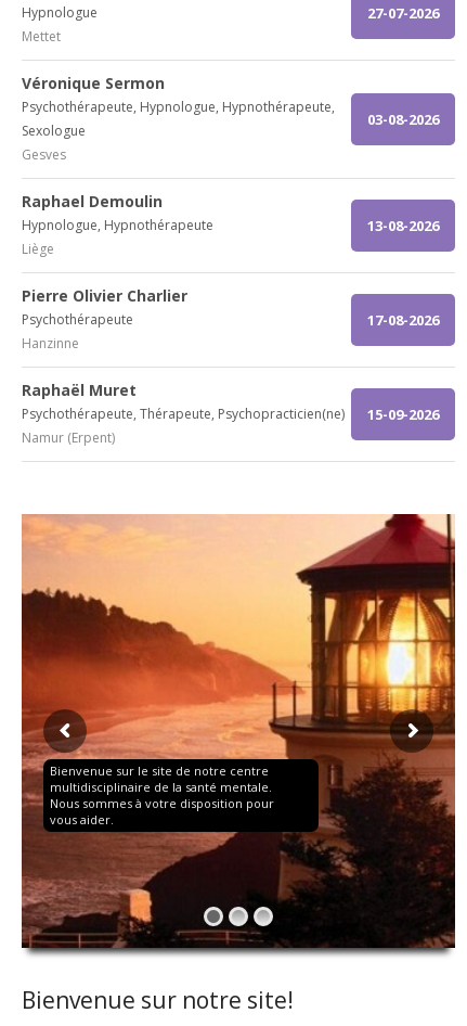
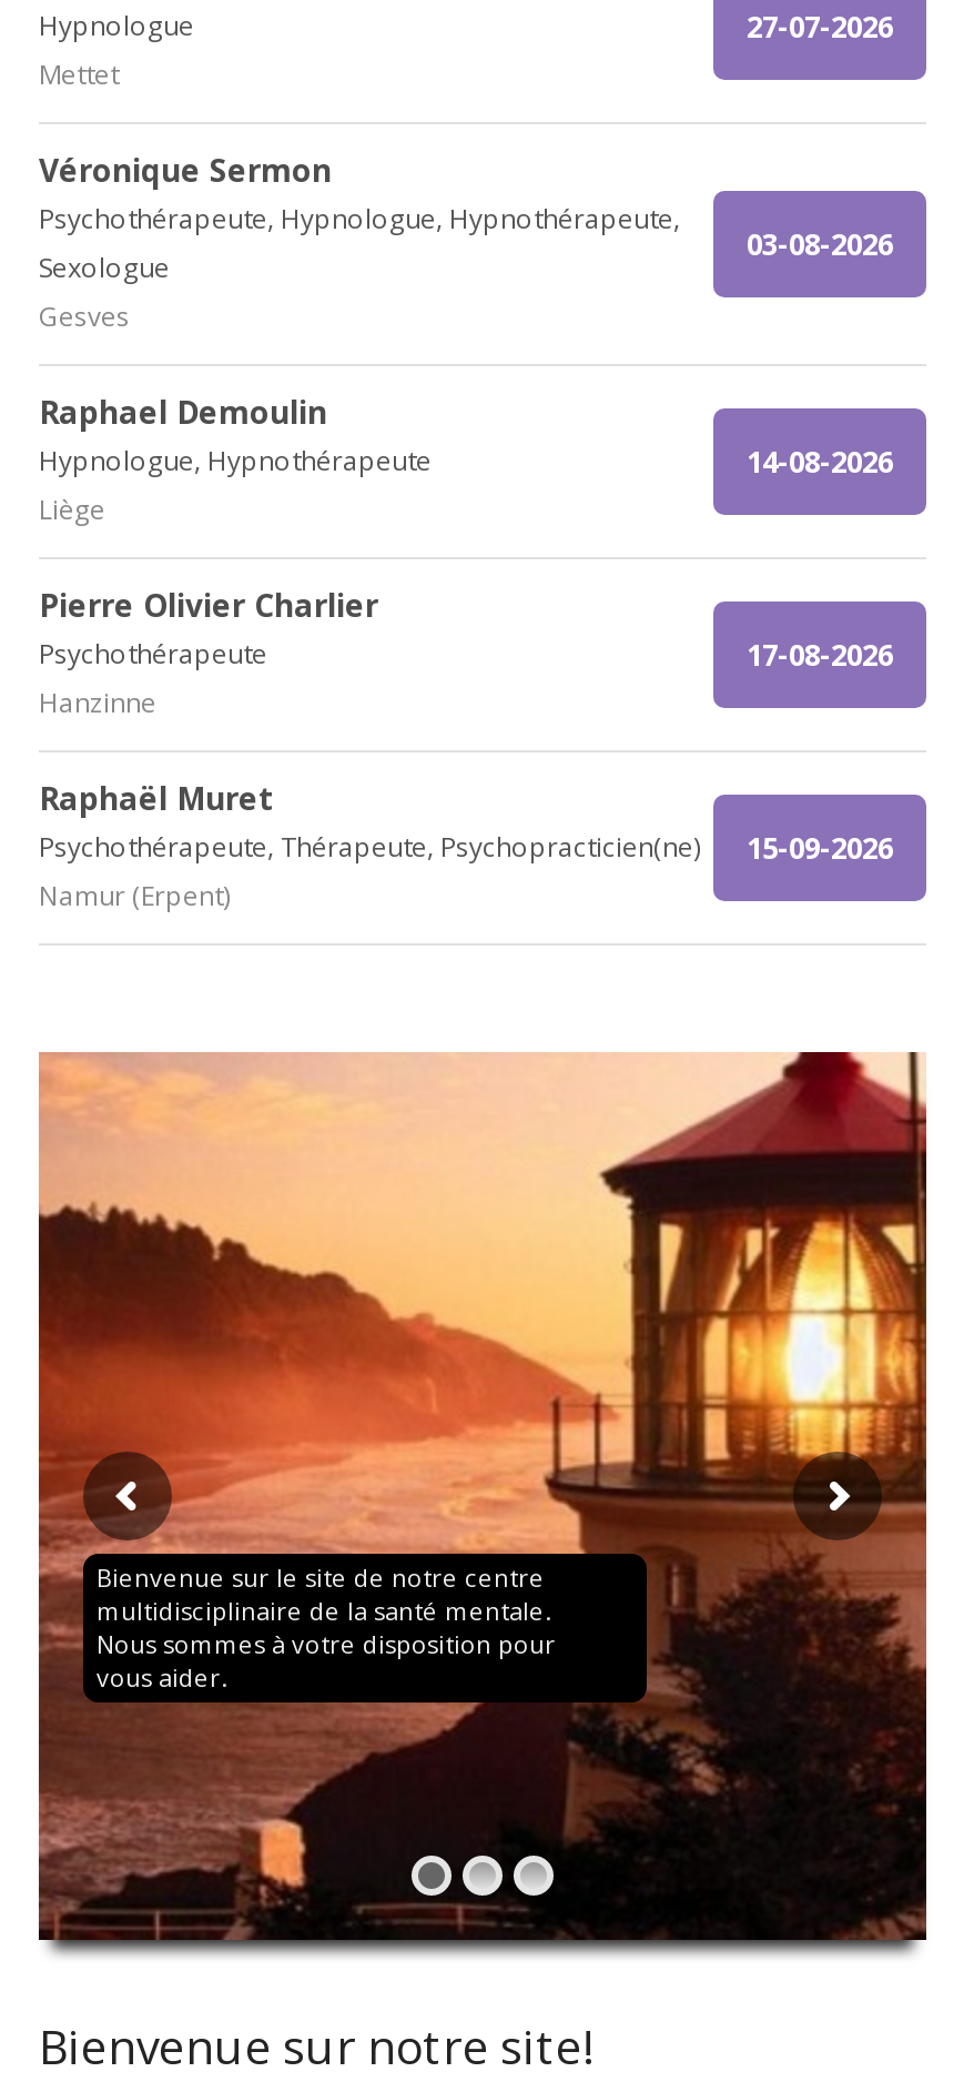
[367,216,439,235] 13-08-2026 -> [747,442,893,482] 14-08-2026

